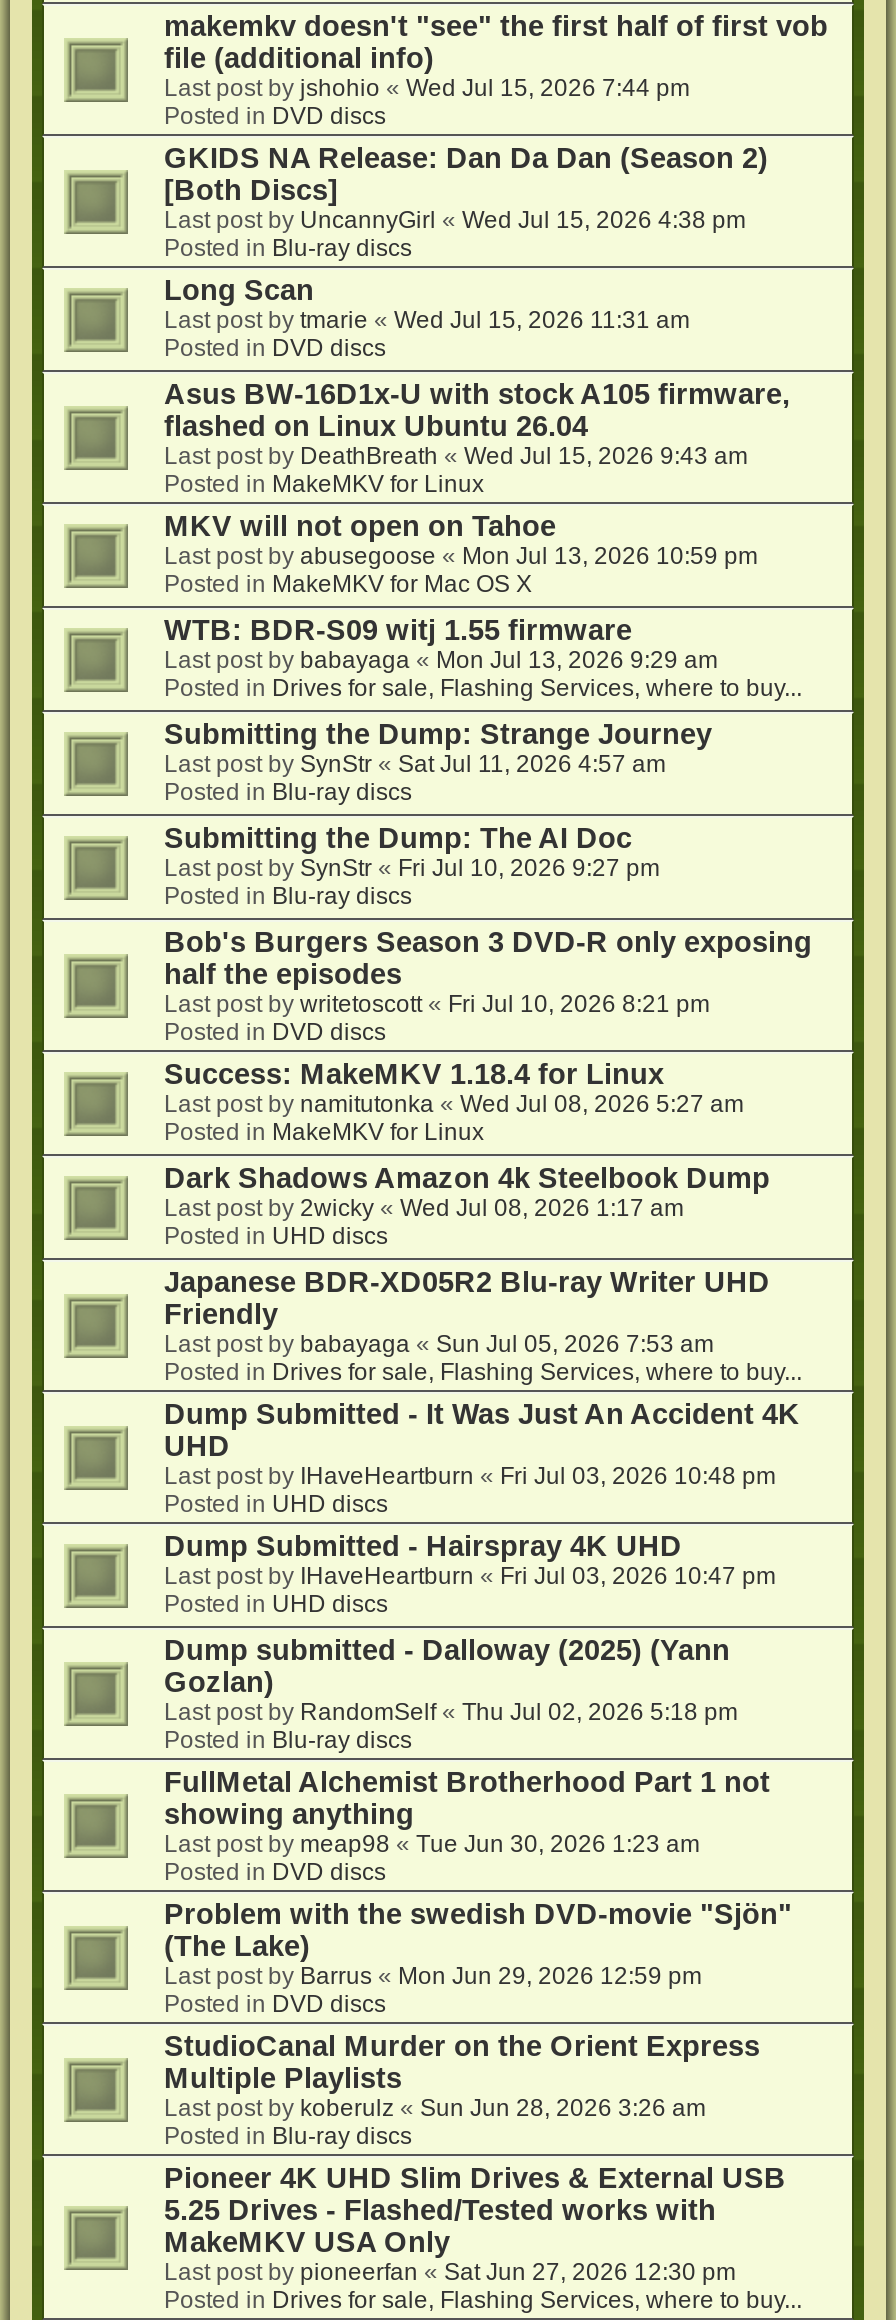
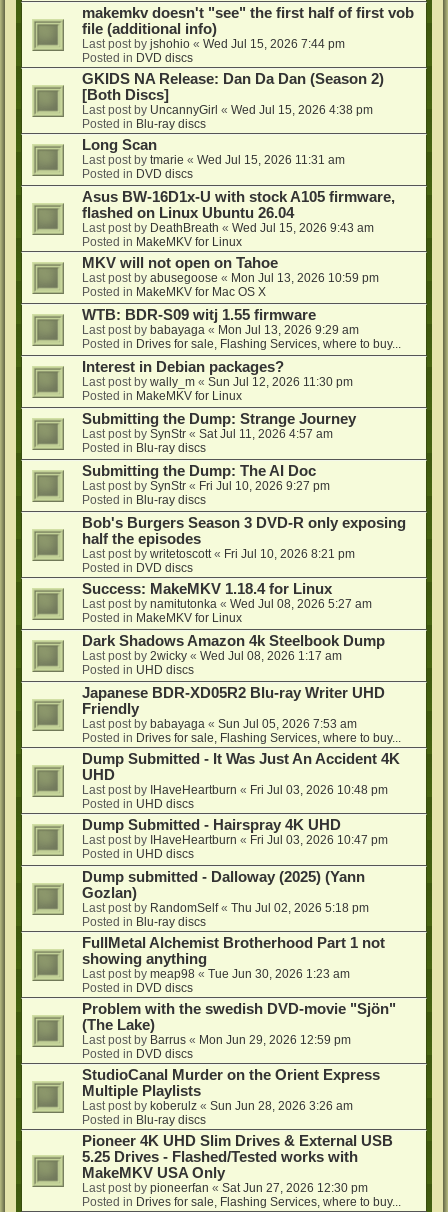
none -> [82,359,353,403] Interest in Debian packages? | Last post by wally_m «Sun Jul 12, 2026 11:30 pm | Posted in MakeMKV for Linux

